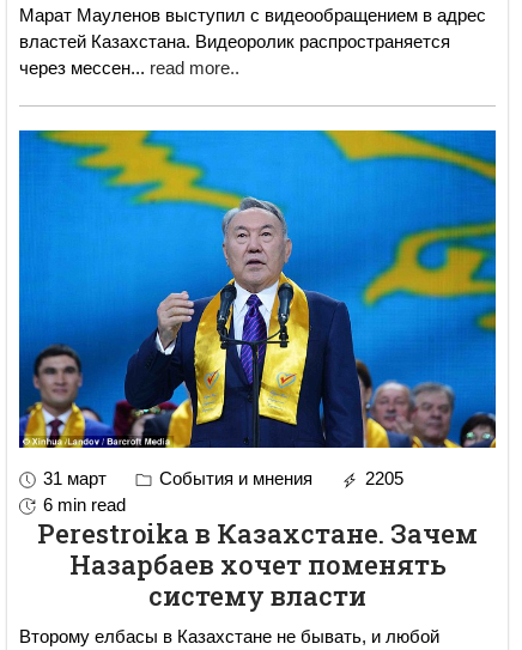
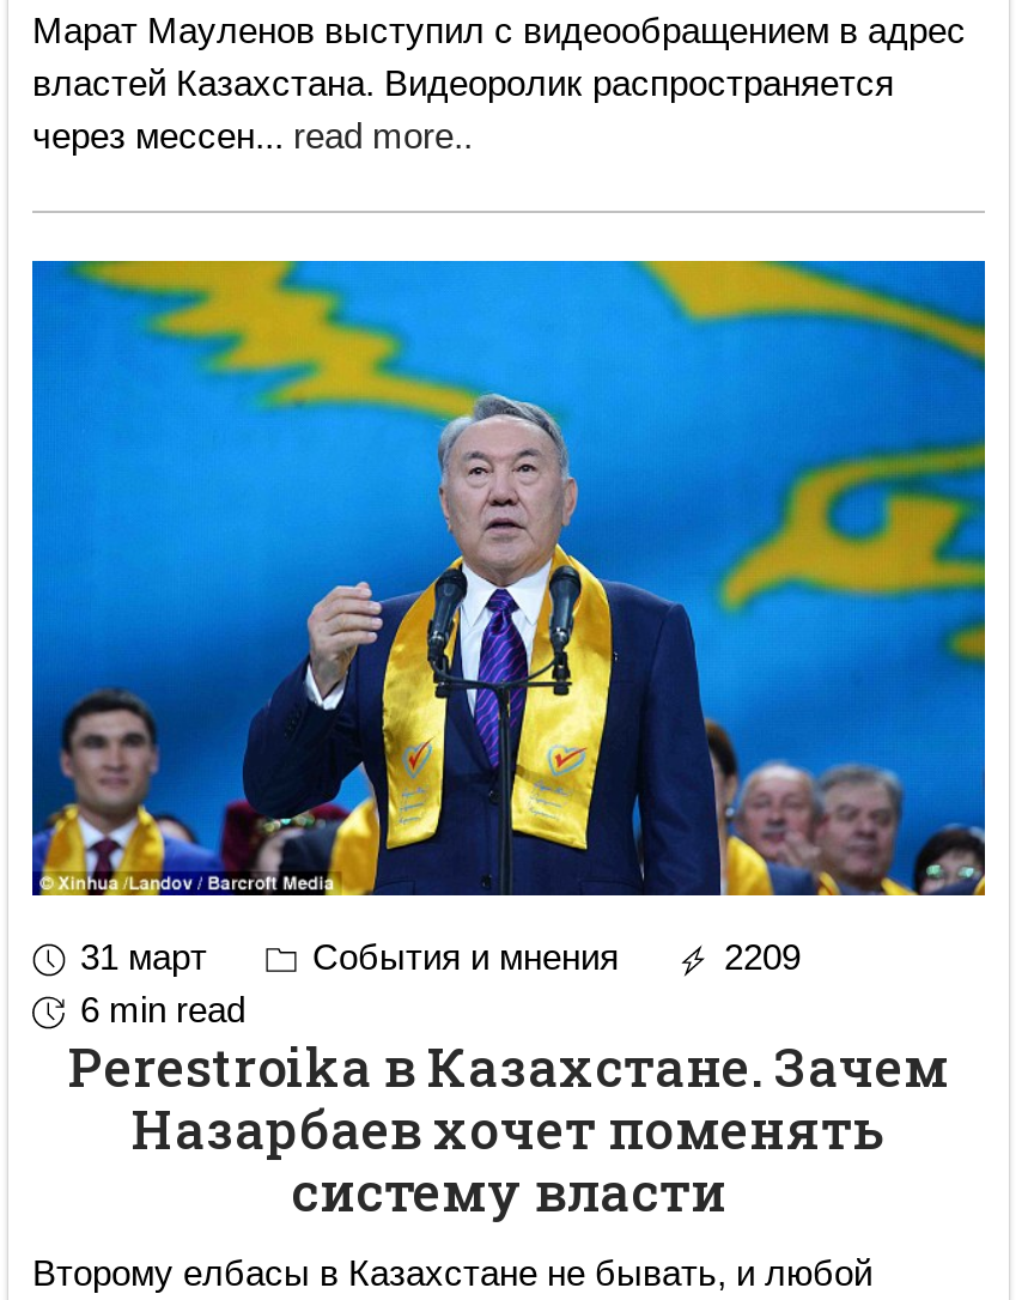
[360,468,403,488] 2205 -> [714,936,801,976] 2209

